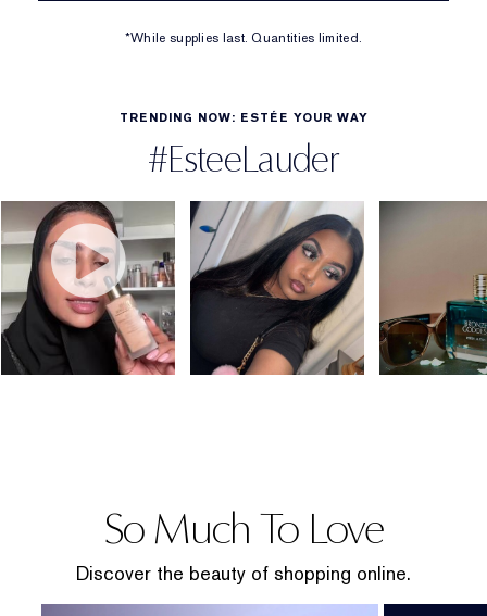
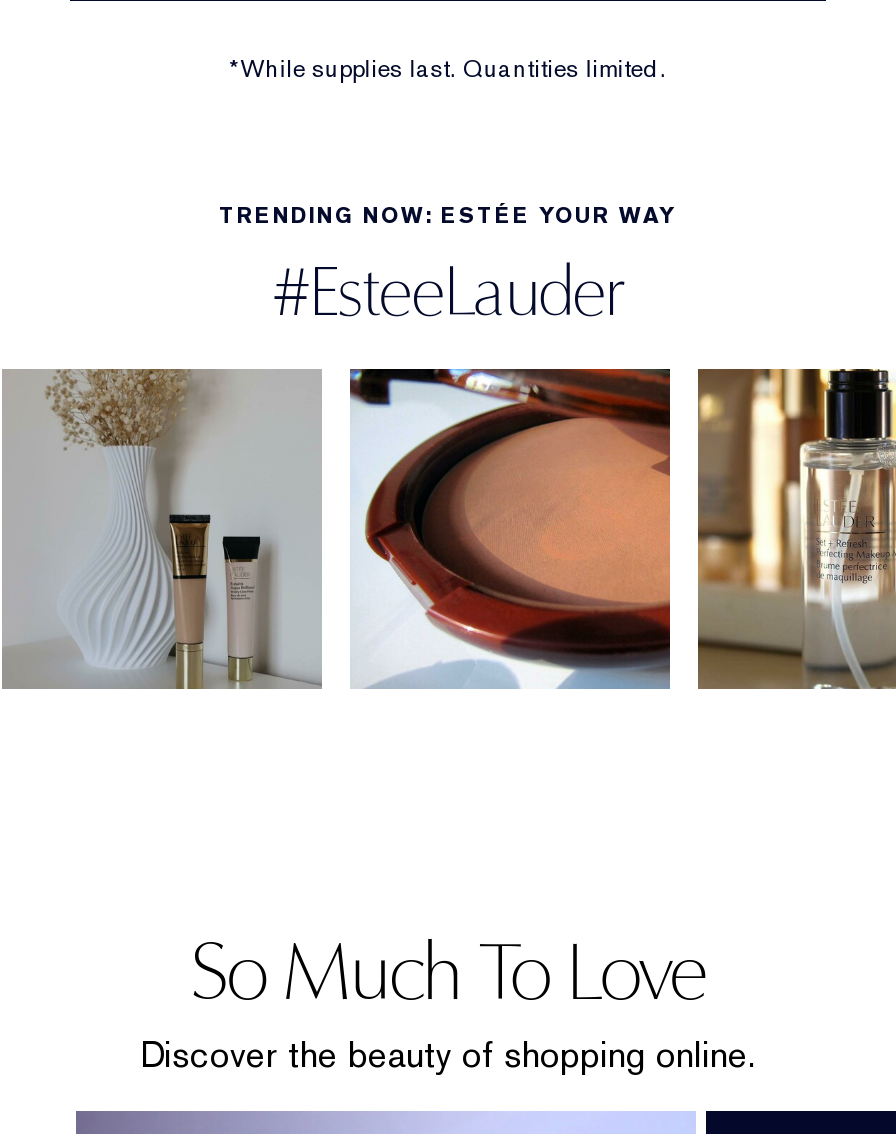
[3,201,175,375] [image] -> [6,368,322,690] [image]
[189,200,365,376] [image] -> [348,366,672,690] [image]
[378,200,484,376] [image] -> [696,368,890,690] [image]

